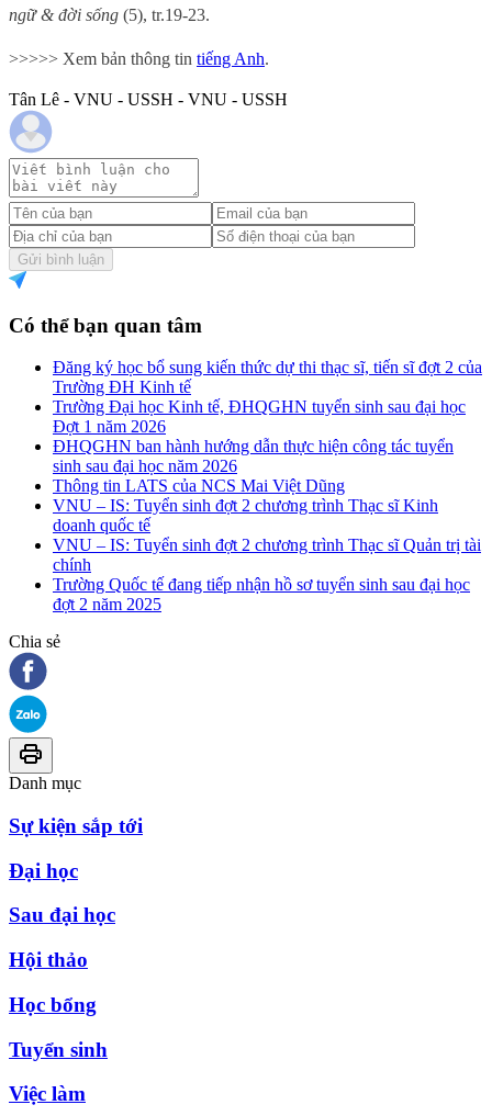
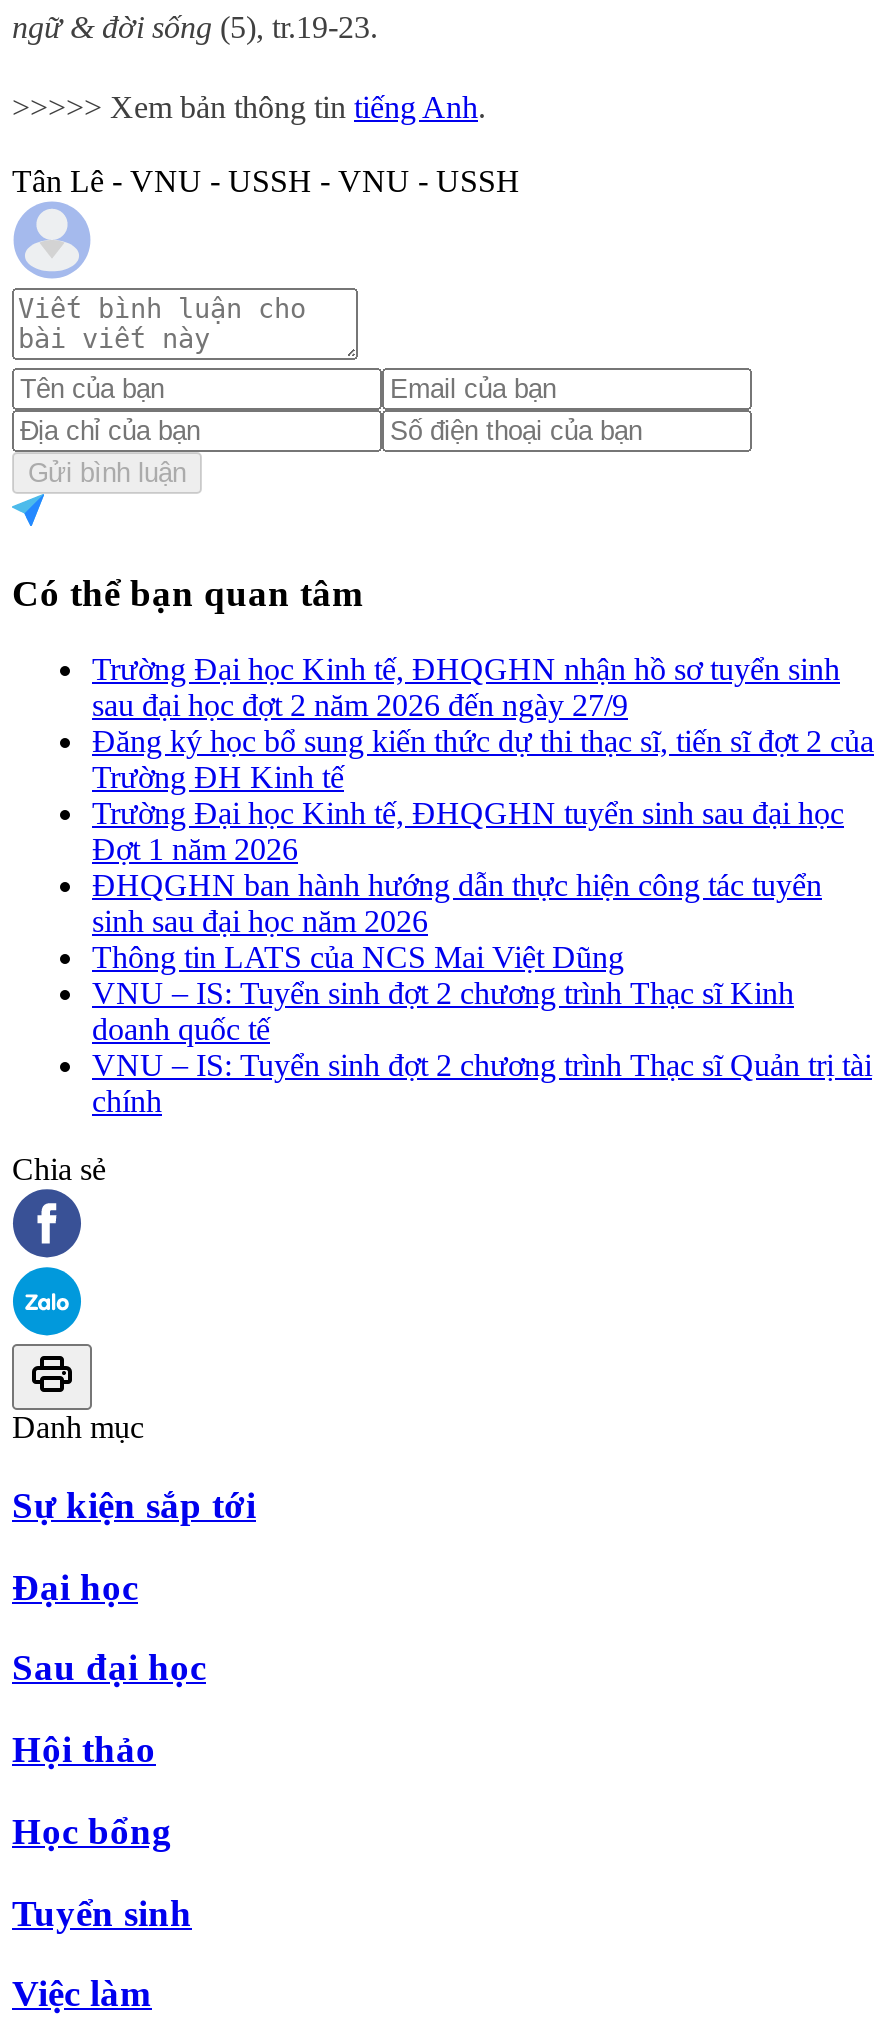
none -> [92,652,840,722] Trường Đại học Kinh tế, ĐHQGHN nhận hồ sơ tuyển sinh | sau đại học đợt 2 năm 2026 đến ngày 27/9
moved [53,358,482,574] -> [92,724,874,1118]: Đăng ký học bổ sung kiến thức dự thi thạc sĩ, tiến sĩ đợt 2 của | Trường ĐH Kinh tế | Trường Đại học Kinh tế, ĐHQGHN tuyển sinh sau đại học | ... | VNU – IS: Tuyển sinh đợt 2 chương trình Thạc sĩ Quản trị tài | chính
[53,575,470,614] Trường Quốc tế đang tiếp nhận hồ sơ tuyển sinh sau đại học | đợt 2 năm 2025 -> none

